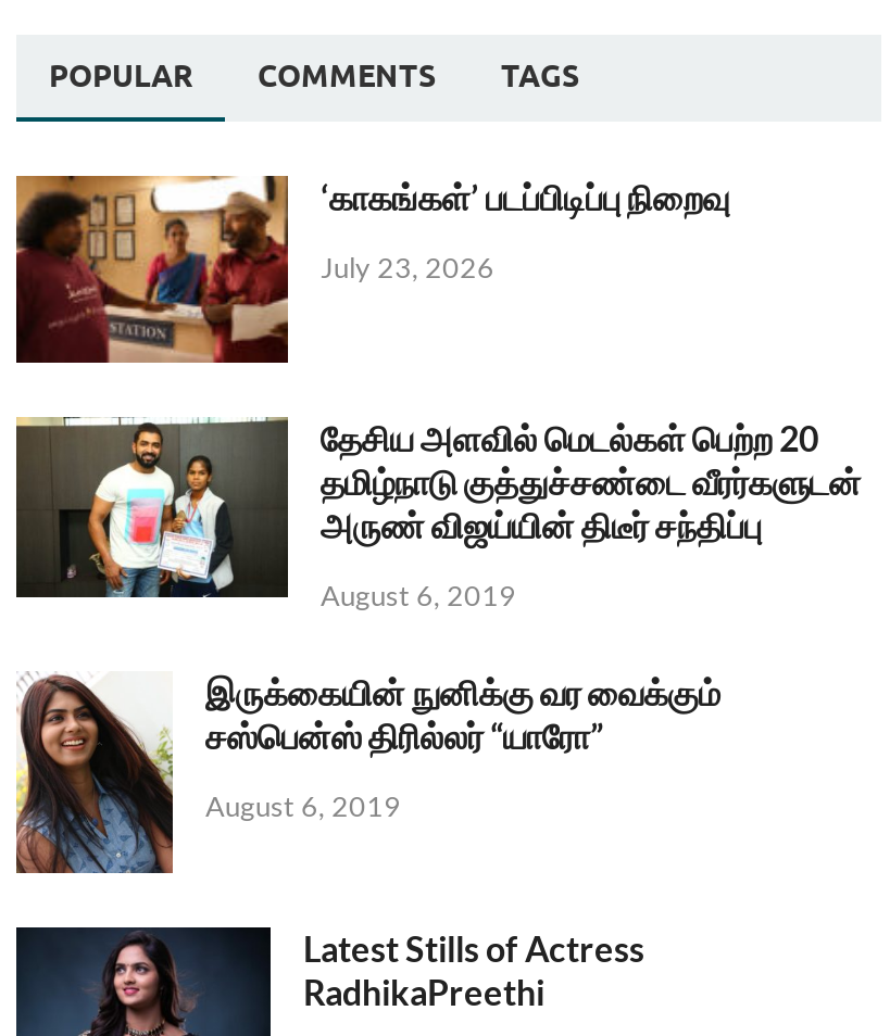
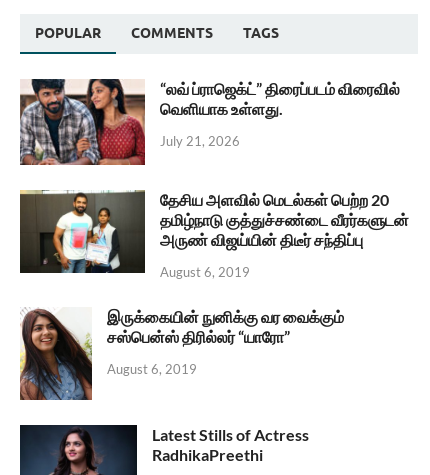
[14,174,729,365] [image] | ‘காகங்கள்’ படப்பிடிப்பு நிறைவு -> [19,78,400,166] [image] | “லவ் ப்ராஜெக்ட்” திரைப்படம் விரைவில் | வெளியாக உள்ளது.
[321,249,494,284] July 23, 2026 -> [160,133,240,149] July 21, 2026

